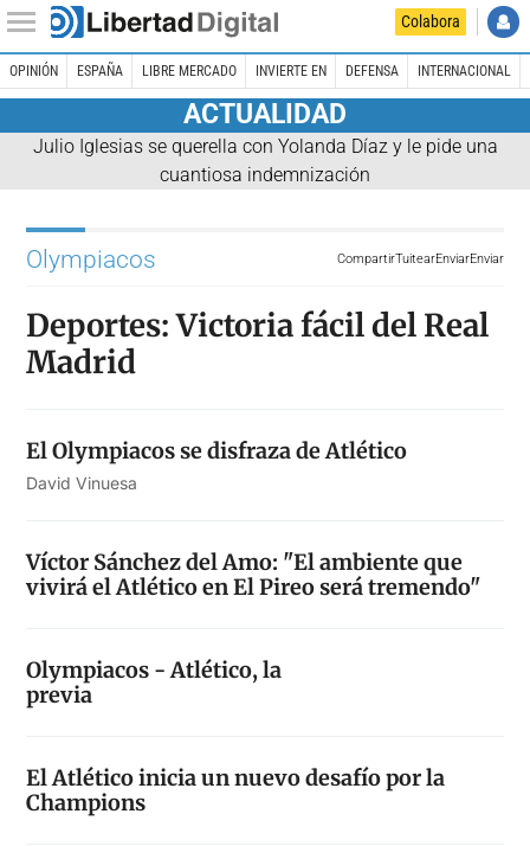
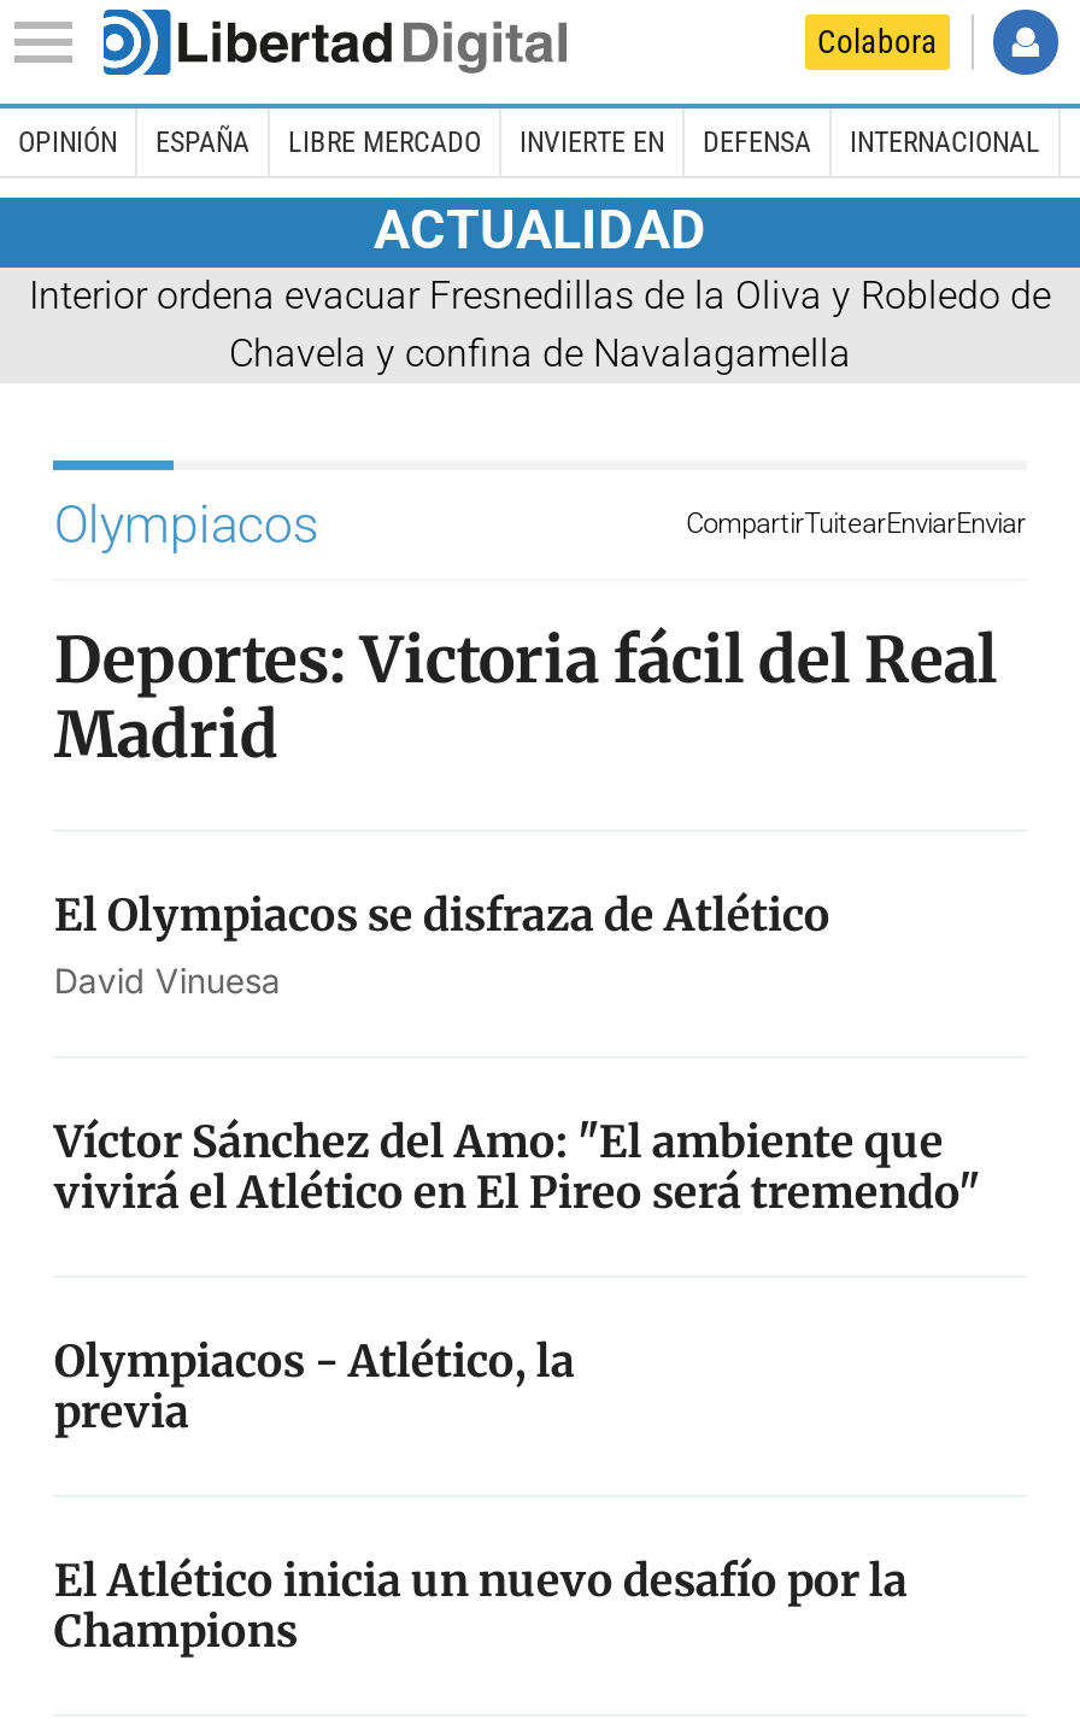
[33,135,497,186] Julio Iglesias se querella con Yolanda Díaz y le pide una | cuantiosa indemnización -> [29,271,1051,375] Interior ordena evacuar Fresnedillas de la Oliva y Robledo de | Chavela y confina de Navalagamella

